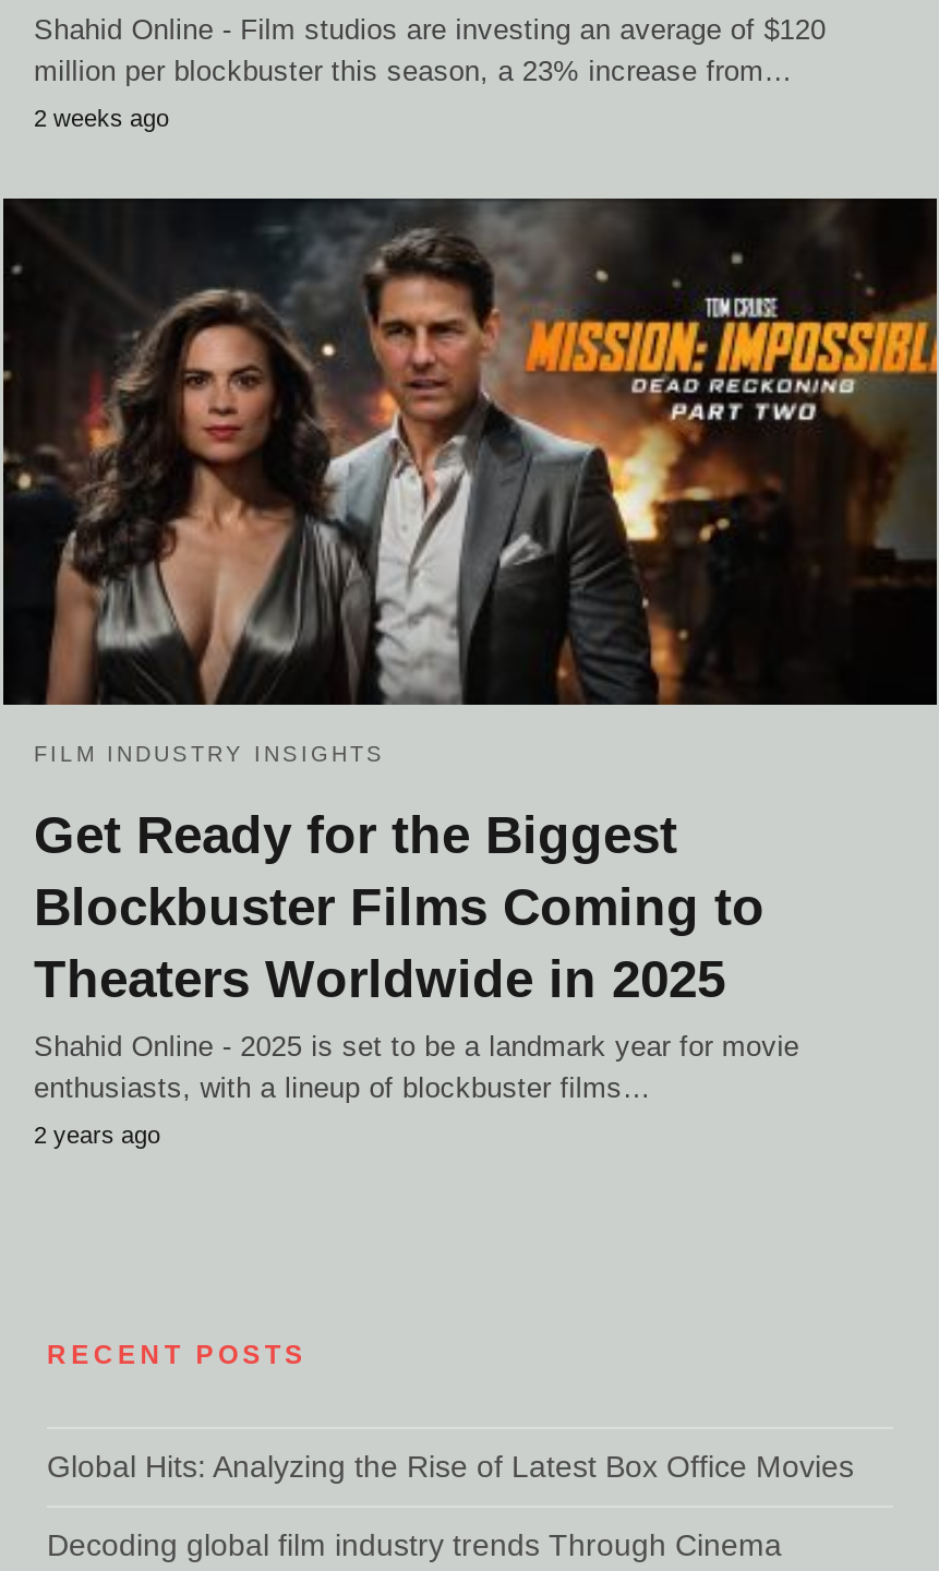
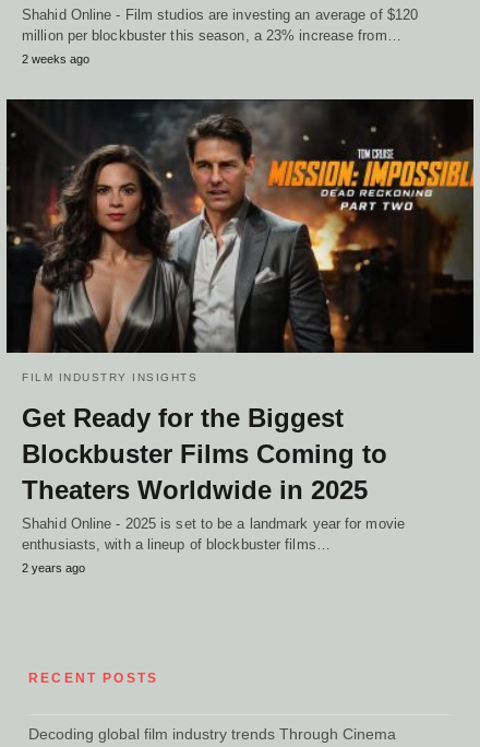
[47,1449,854,1484] Global Hits: Analyzing the Rise of Latest Box Office Movies -> none

